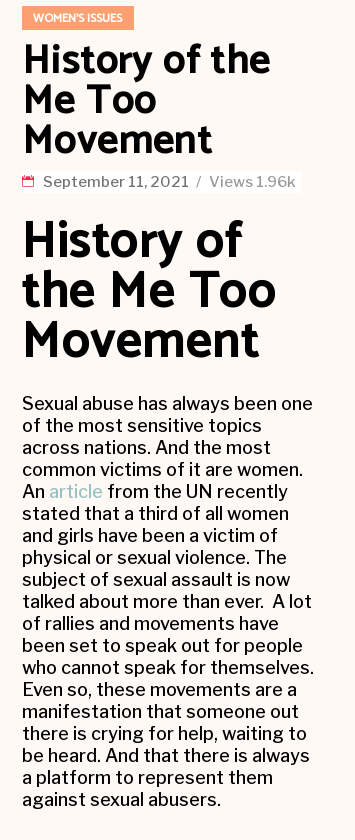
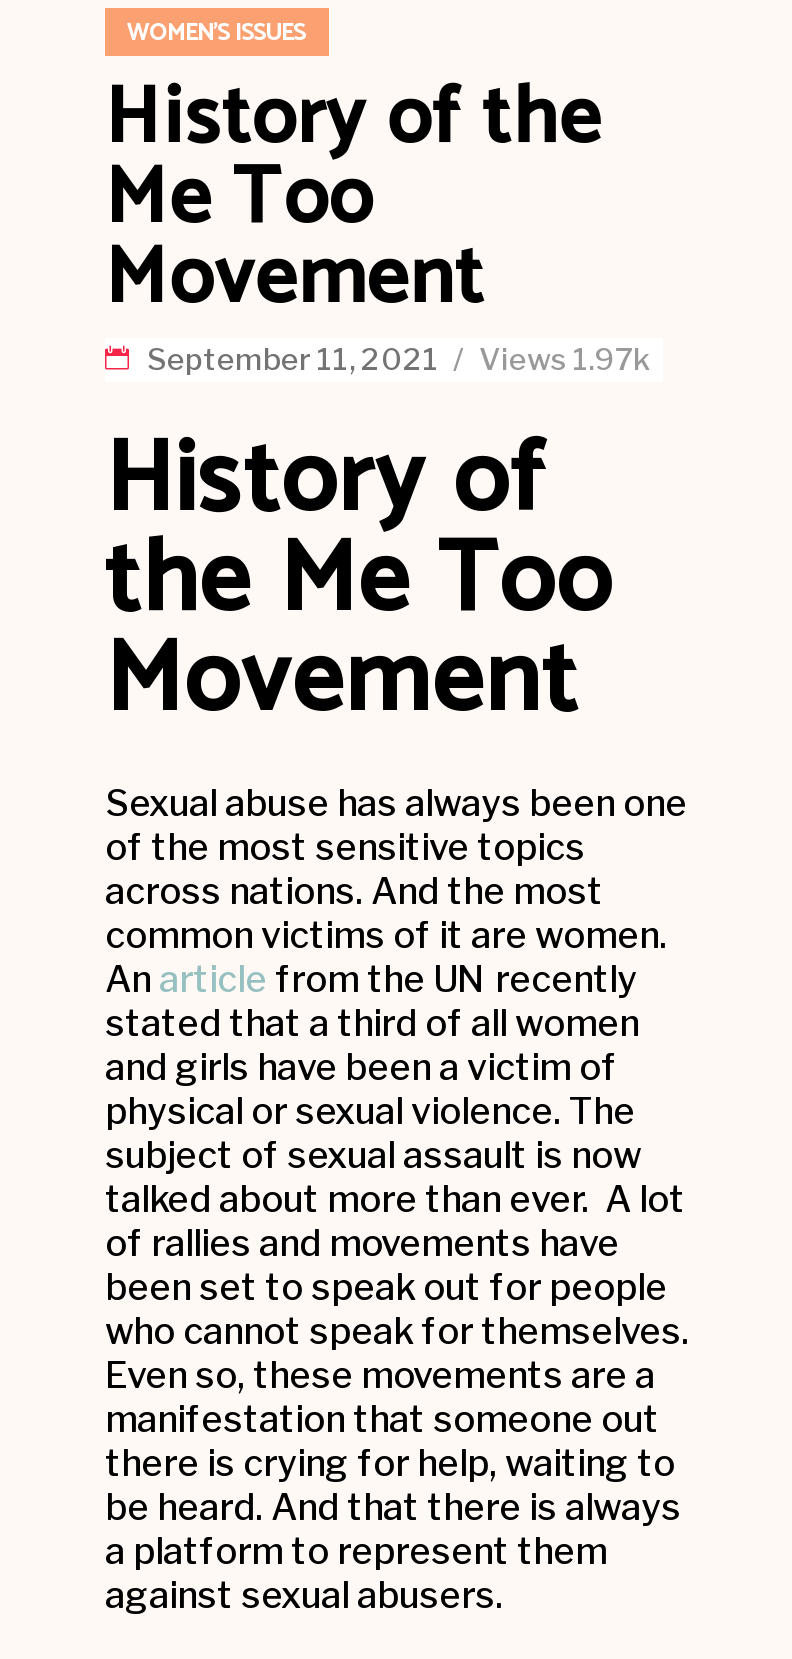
[43,173,296,191] September 11, 2021 Views 1.96k -> [147,342,651,378] September 11, 2021 Views 1.97k

